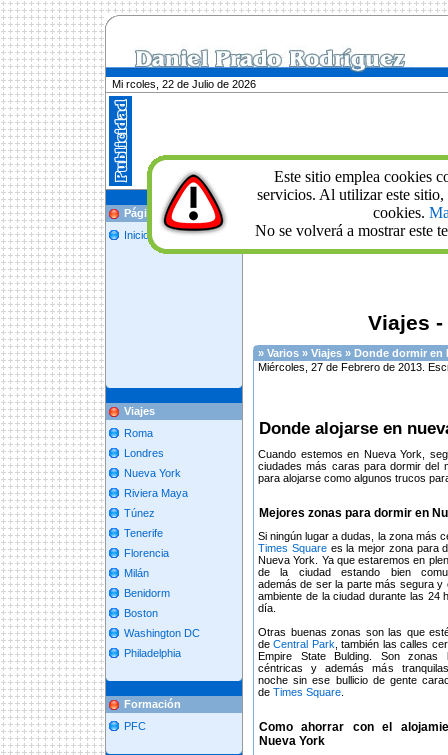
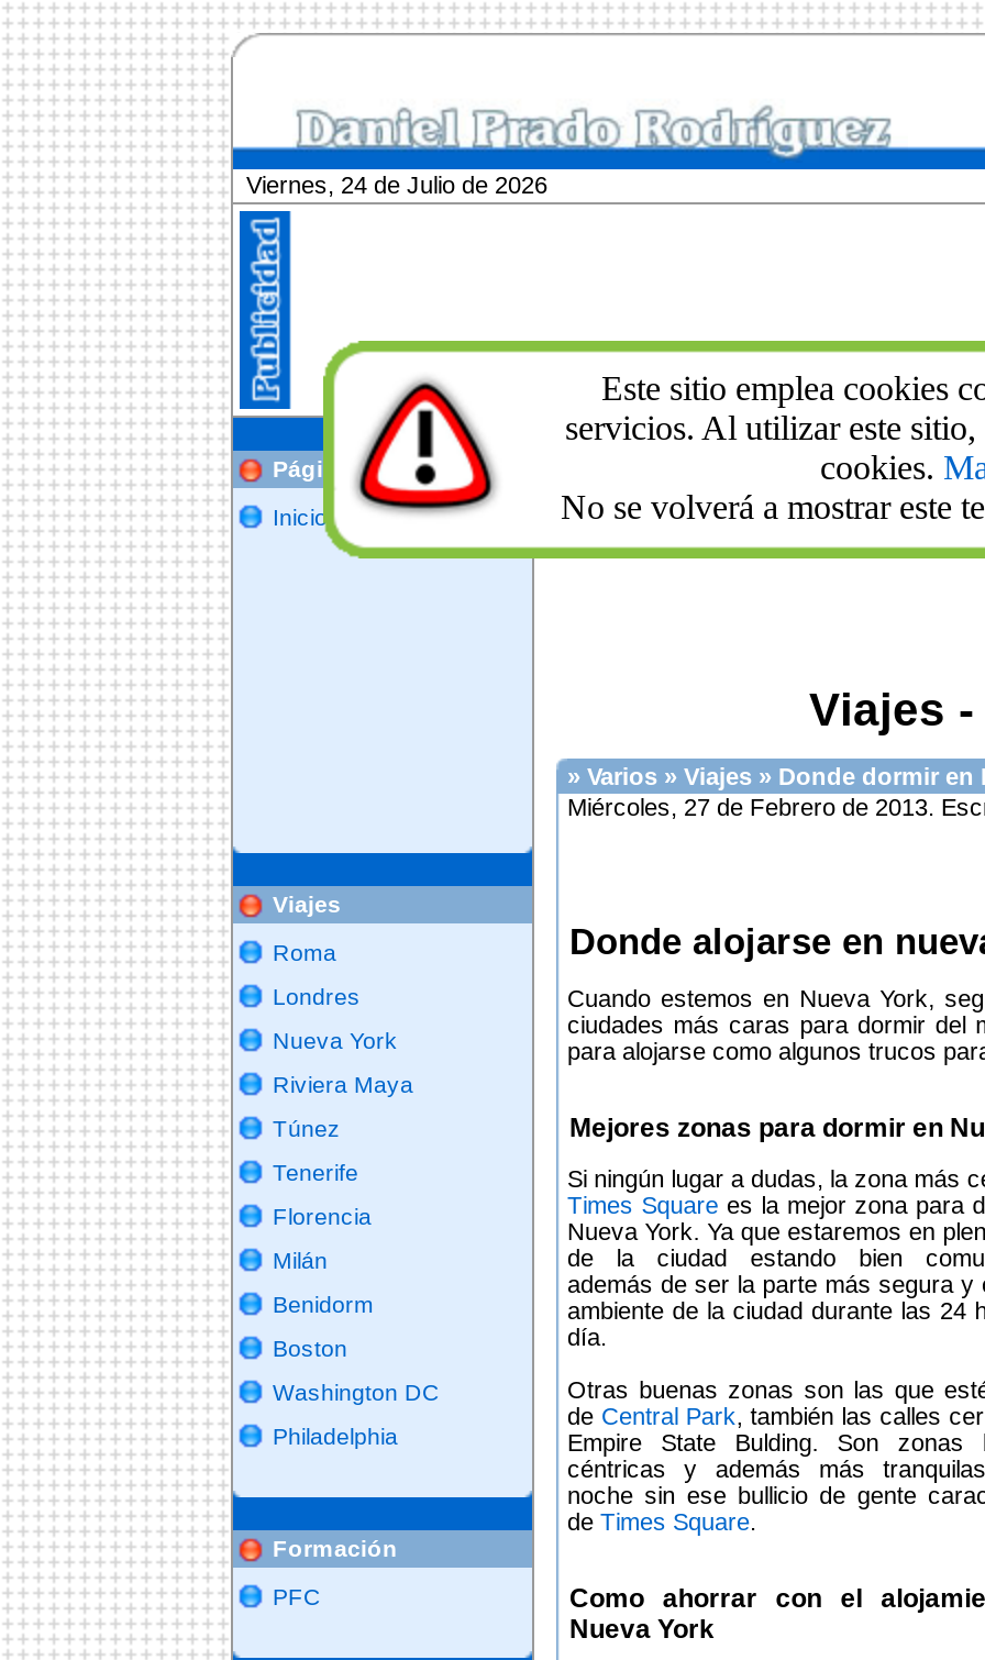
[106,78,256,90] Mi rcoles, 22 de Julio de 2026 -> [233,171,547,198] Viernes, 24 de Julio de 2026

